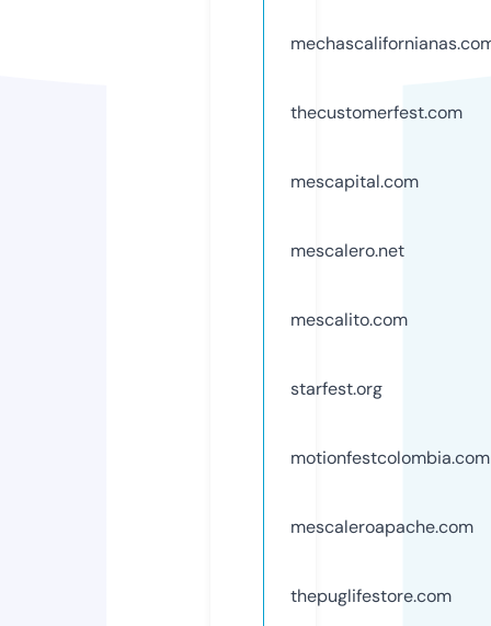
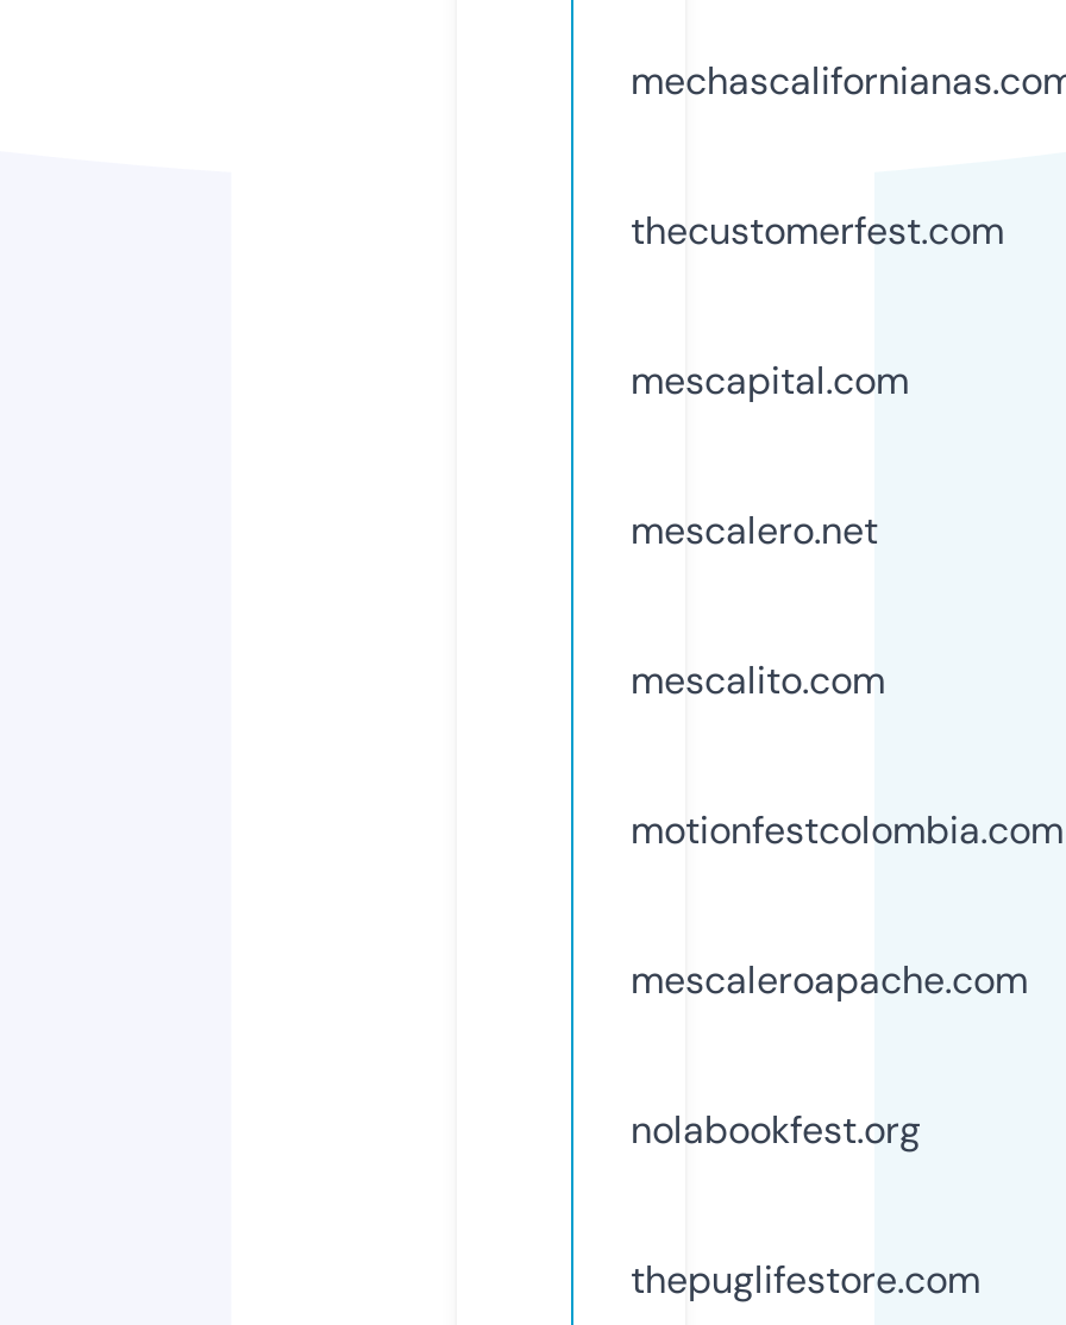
[290,377,382,400] starfest.org -> none
moved [290,446,490,538] -> [631,805,1064,1005]: motionfestcolombia.com | mescaleroapache.com
none -> [631,1104,921,1154] nolabookfest.org

